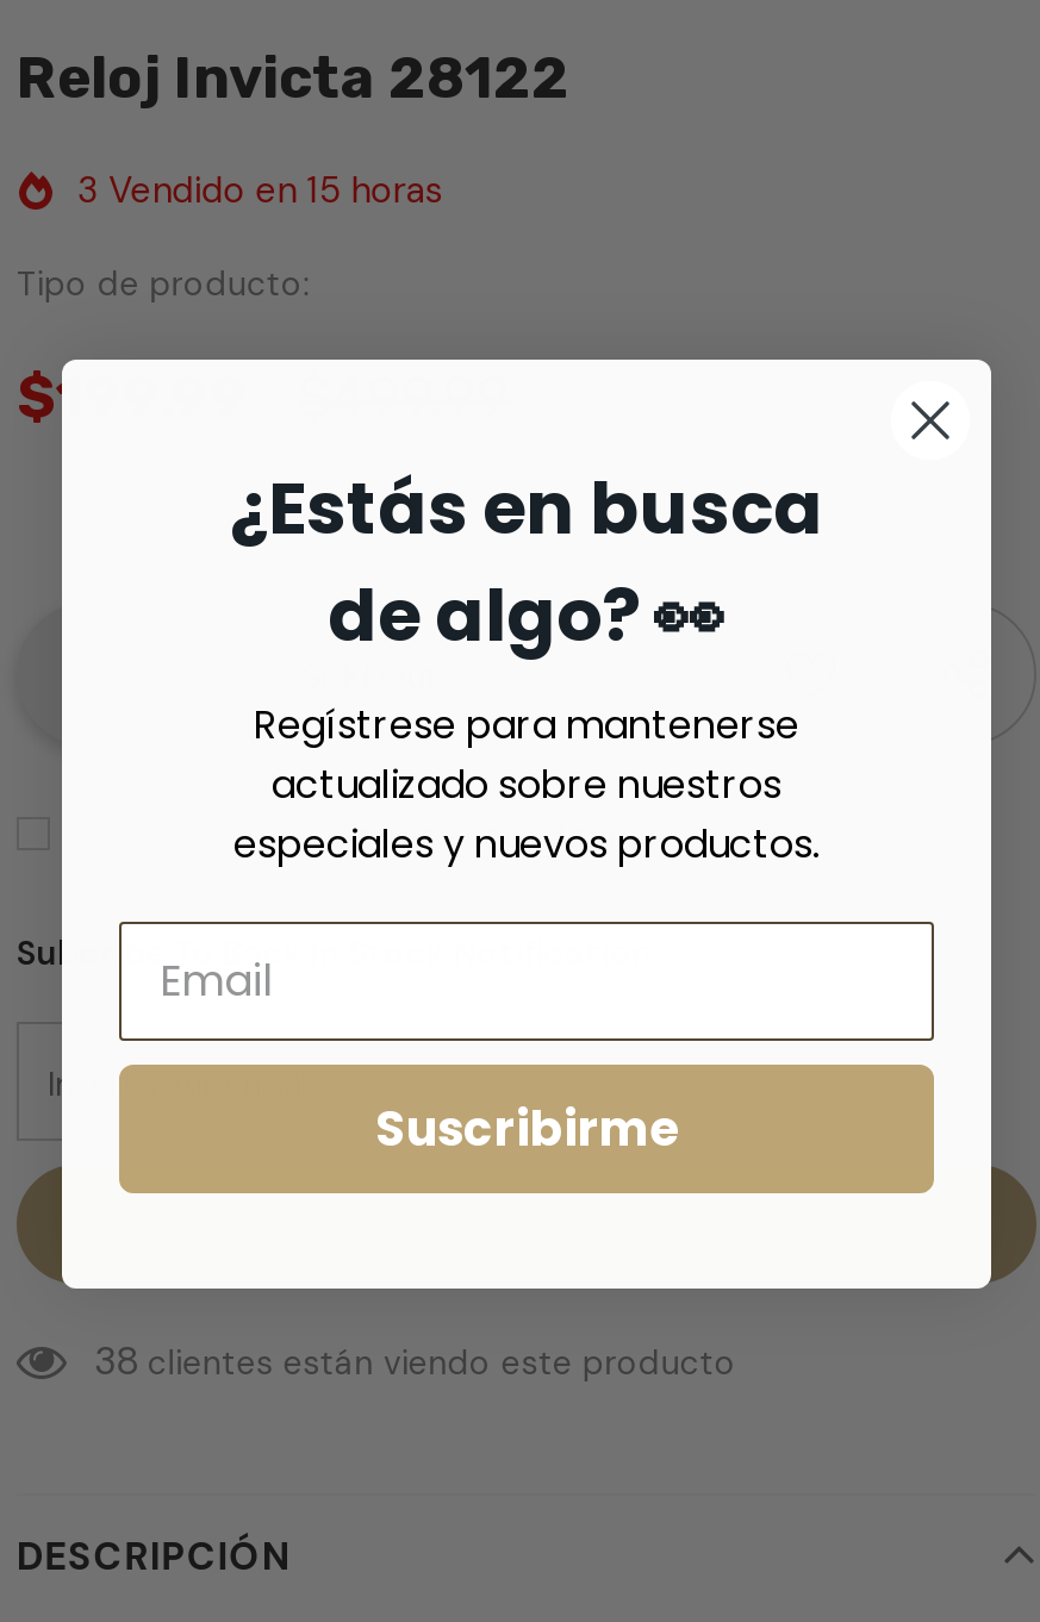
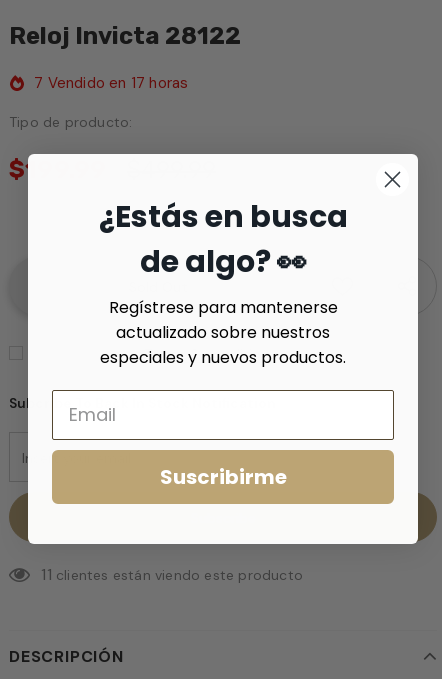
[77,167,444,214] 3 Vendido en 15 horas -> [34,73,188,93] 7 Vendido en 17 horas
[94,1336,736,1386] 38 clientes están viendo este producto -> [41,564,303,585] 11 clientes están viendo este producto

